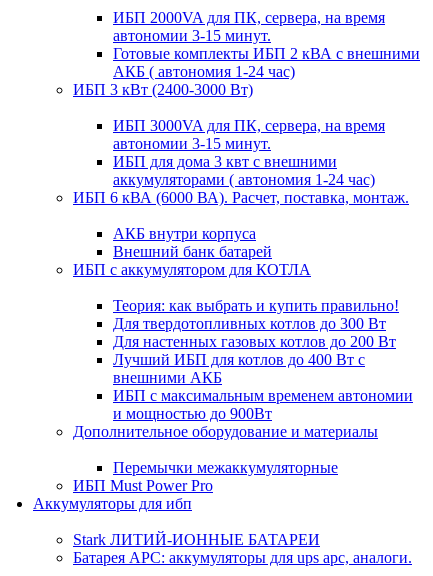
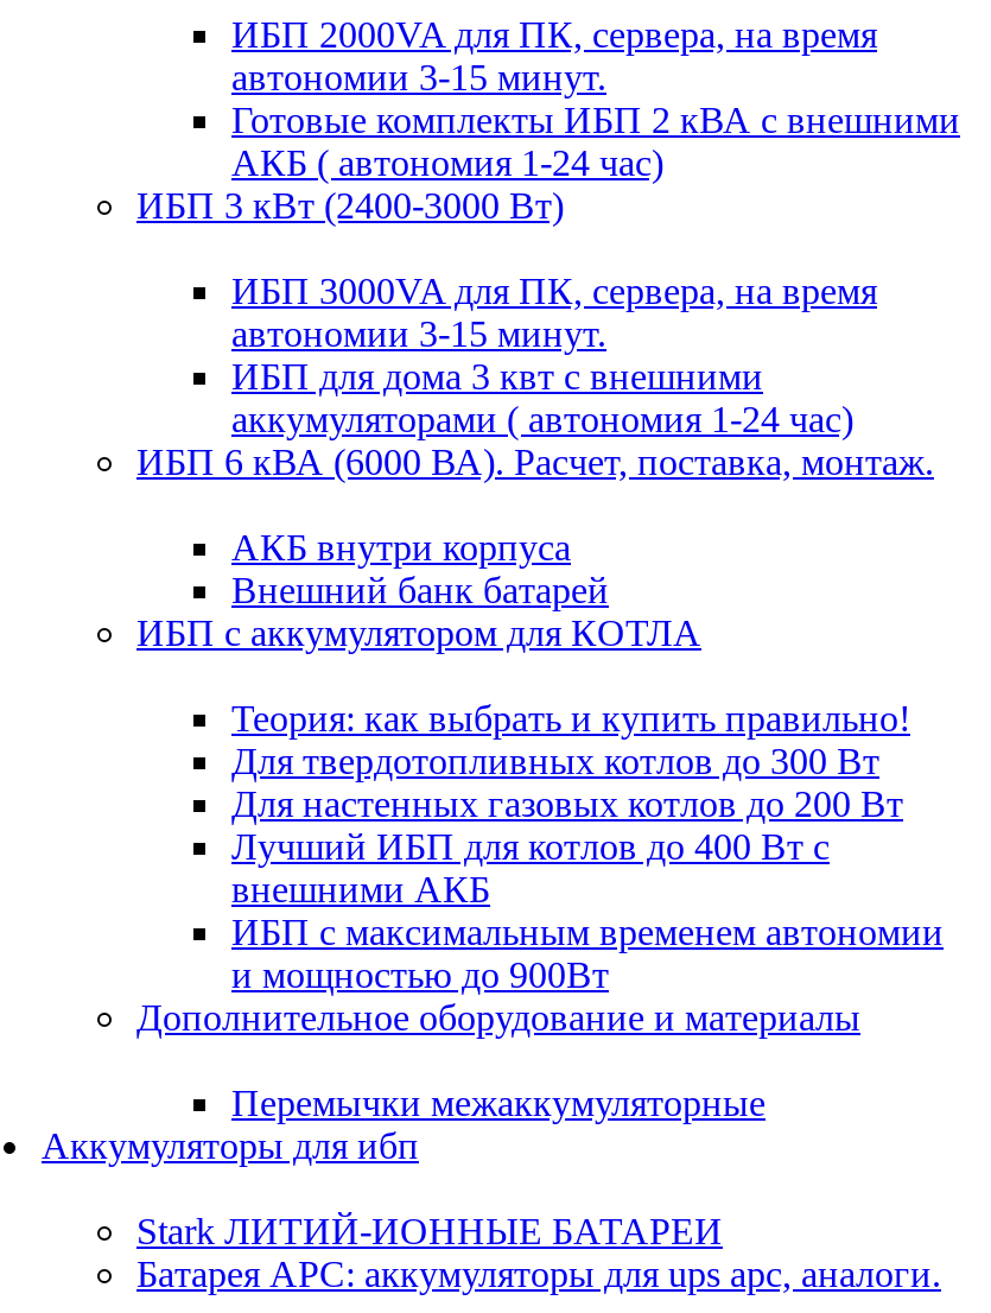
[73,477,213,494] ИБП Must Power Pro -> none

